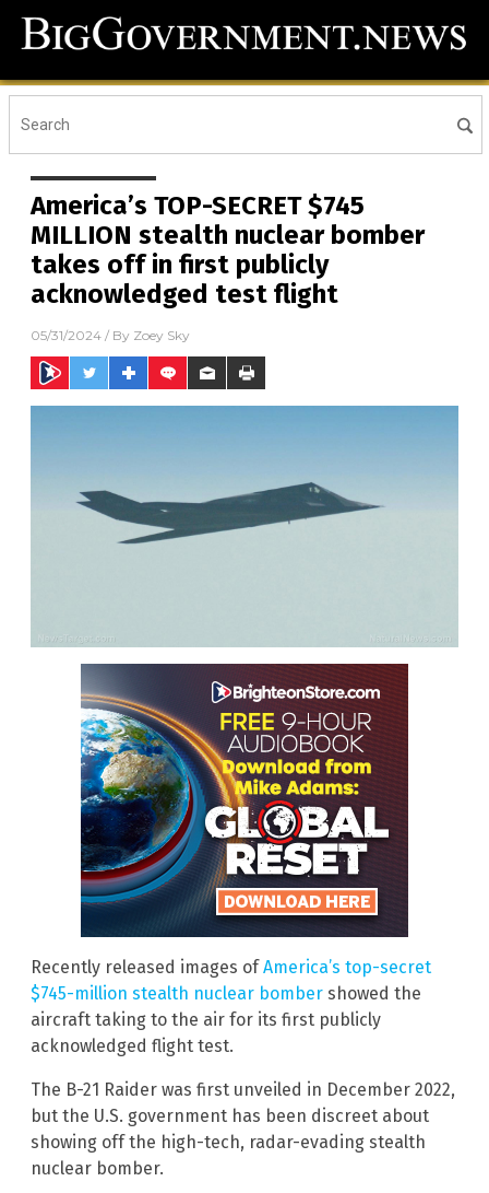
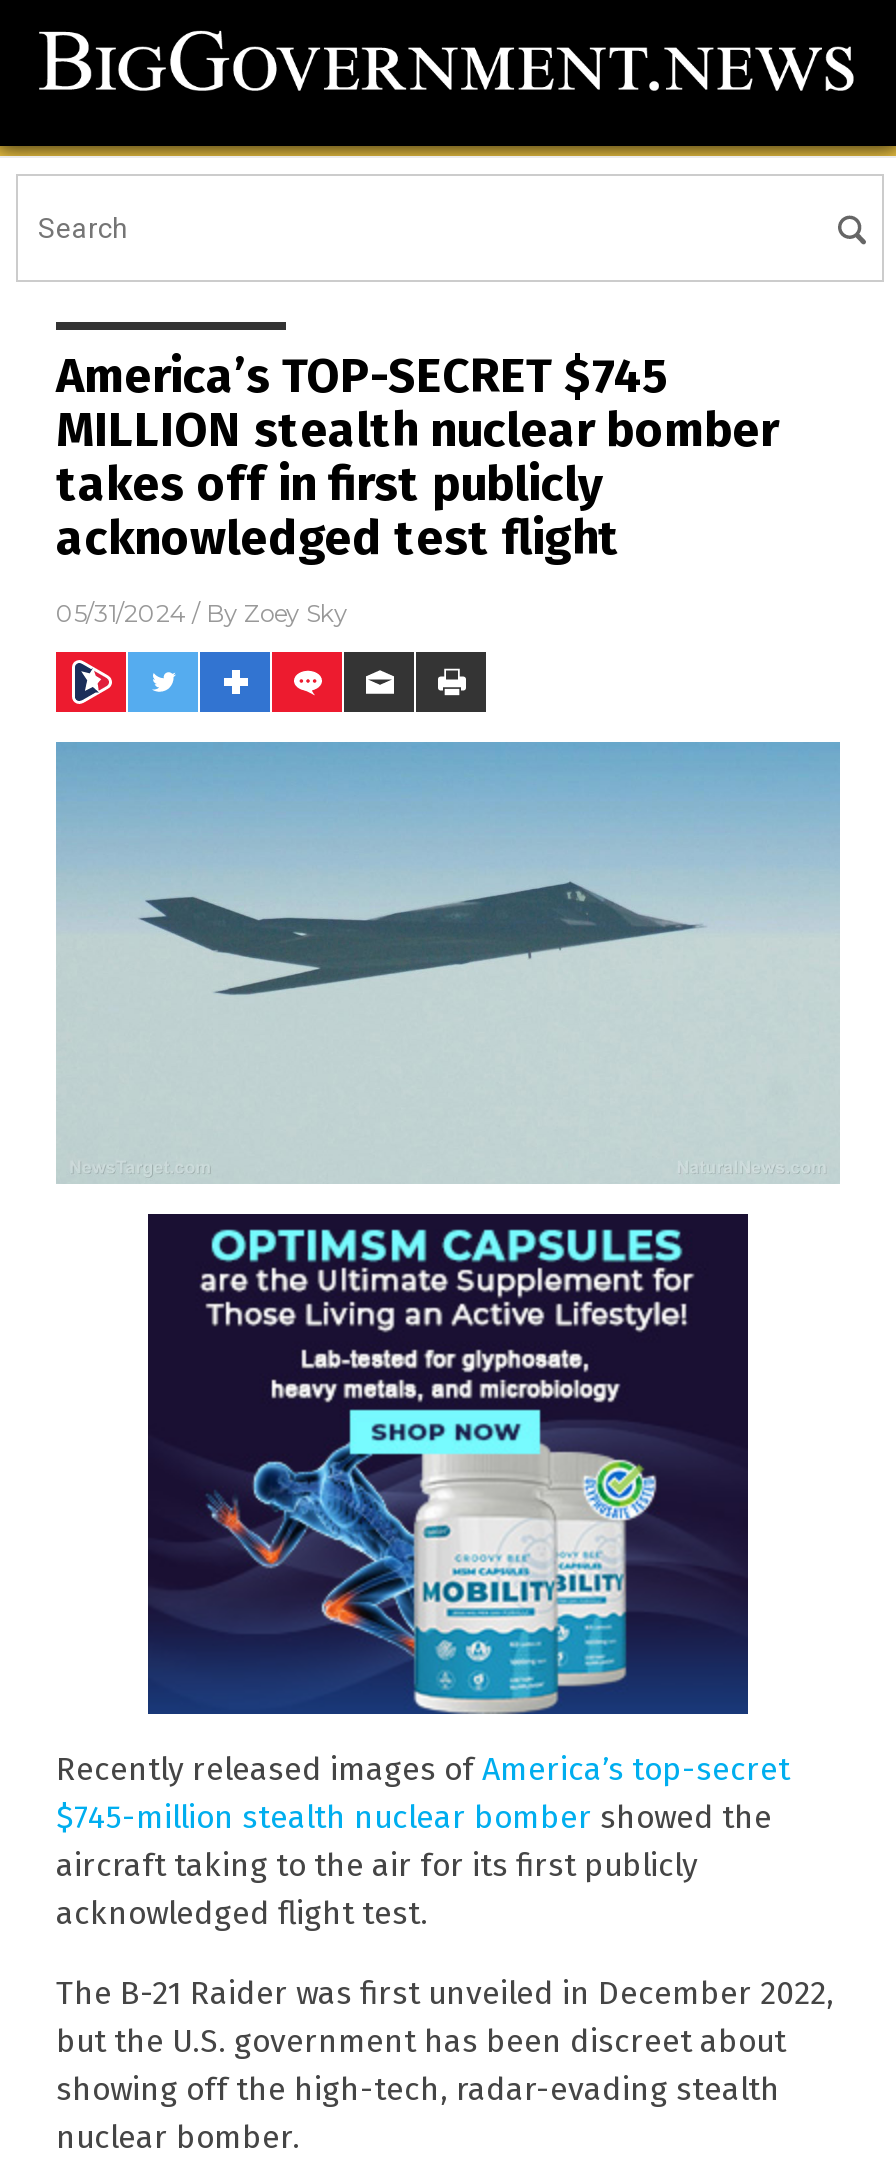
[80,664,408,937] [image] -> [146,1214,748,1714] [image]

